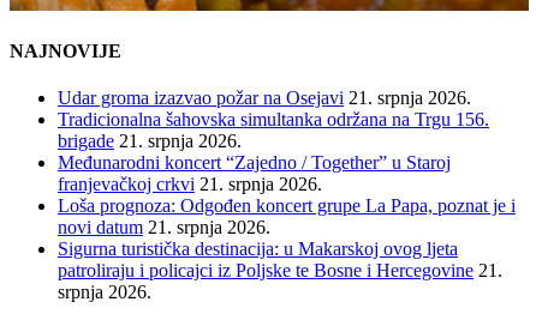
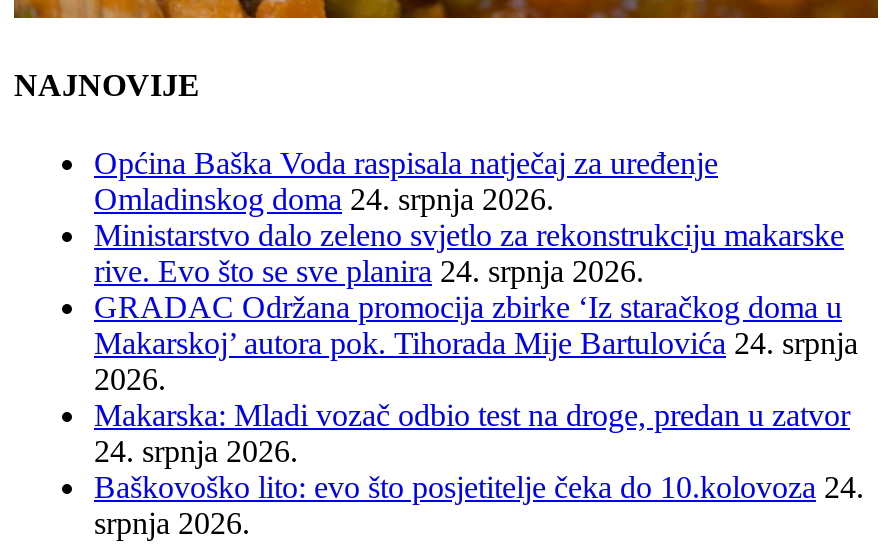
[58,88,516,281] Udar groma izazvao požar na Osejavi 21. srpnja 2026. | Tradicionalna šahovska simultanka održana na Trgu 156. | brigade 21. srpnja 2026. | Međunarodni koncert “Zajedno / Together” u Staroj | franjevačkoj crkvi 21. srpnja 2026. | Loša prognoza: Odgođen koncert grupe La Papa, poznat je i | novi datum 21. srpnja 2026. | Sigurna turistička destinacija: u Makarskoj ovog ljeta | patroliraju i policajci iz Poljske te Bosne i Hercegovine 21. -> [94,147,864,505] Općina Baška Voda raspisala natječaj za uređenje | Omladinskog doma 24. srpnja 2026. | Ministarstvo dalo zeleno svjetlo za rekonstrukciju makarske | rive. Evo što se sve planira 24. srpnja 2026. | GRADAC Održana promocija zbirke ‘Iz staračkog doma u | Makarskoj’ autora pok. Tihorada Mije Bartulovića 24. srpnja | 2026. | Makarska: Mladi vozač odbio test na droge, predan u zatvor | 24. srpnja 2026. | Baškovoško lito: evo što posjetitelje čeka do 10.kolovoza 24.

